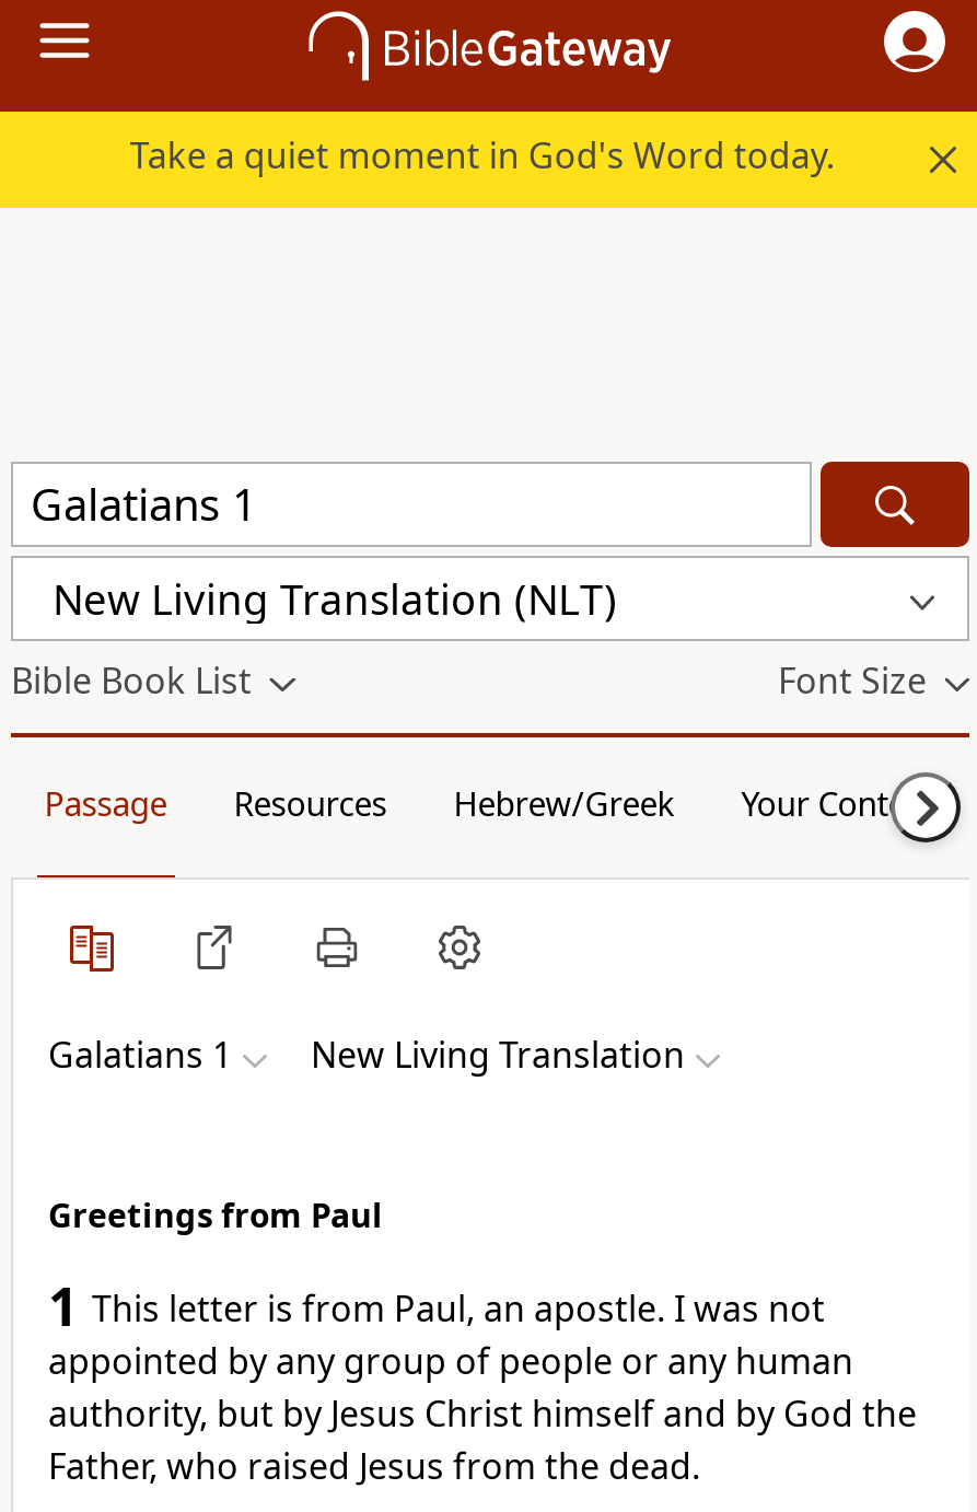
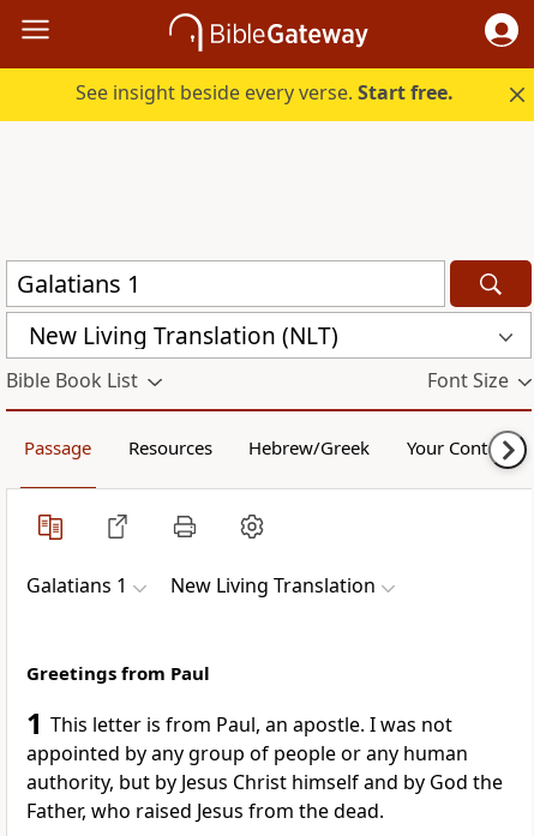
[130,131,835,179] Take a quiet moment in God's Word today. -> [75,79,453,106] See insight beside every verse. Start free.

